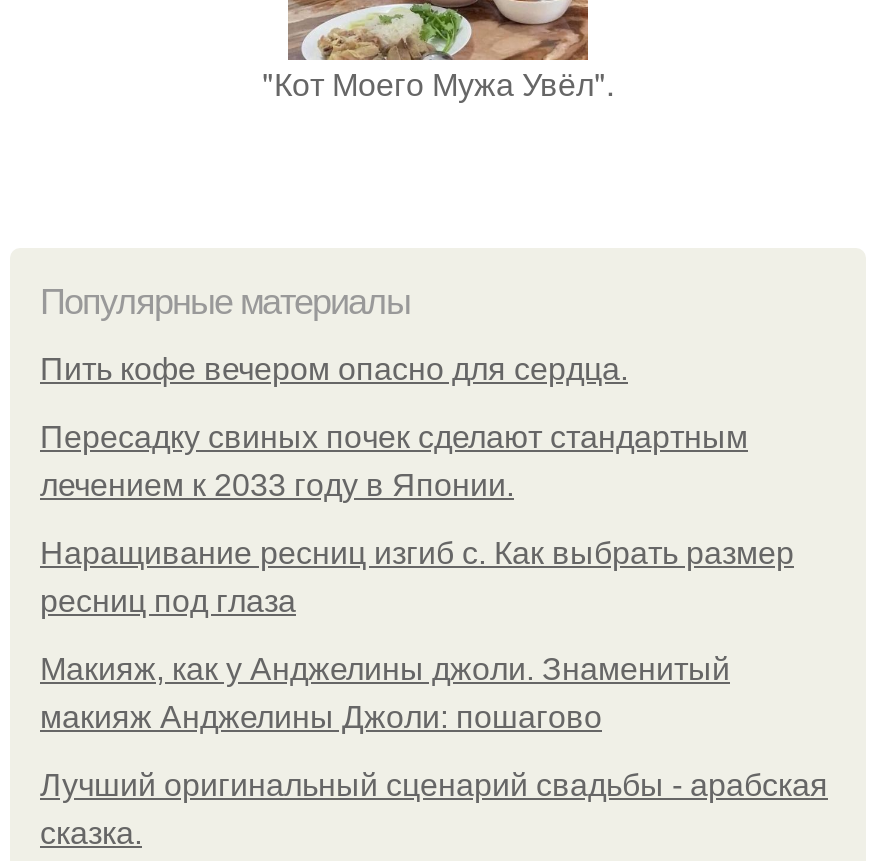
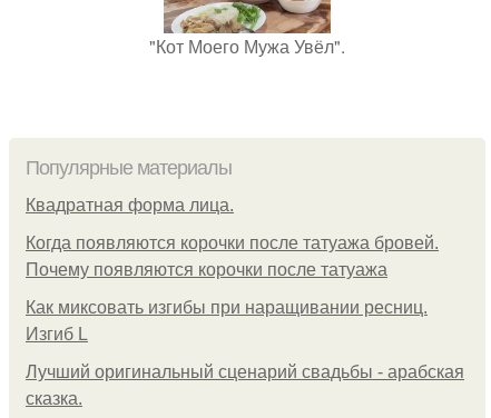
[40,351,794,733] Пить кофе вечером опасно для сердца. | Пересадку свиных почек сделают стандартным | лечением к 2033 году в Японии. | Наращивание ресниц изгиб c. Как выбрать размер | ресниц под глаза | Макияж, как у Анджелины джоли. Знаменитый | макияж Анджелины Джоли: пошагово -> [26,195,439,343] Квадратная форма лица. | Когда появляются корочки после татуажа бровей. | Почему появляются корочки после татуажа | Как миксовать изгибы при наращивании ресниц. | Изгиб L

